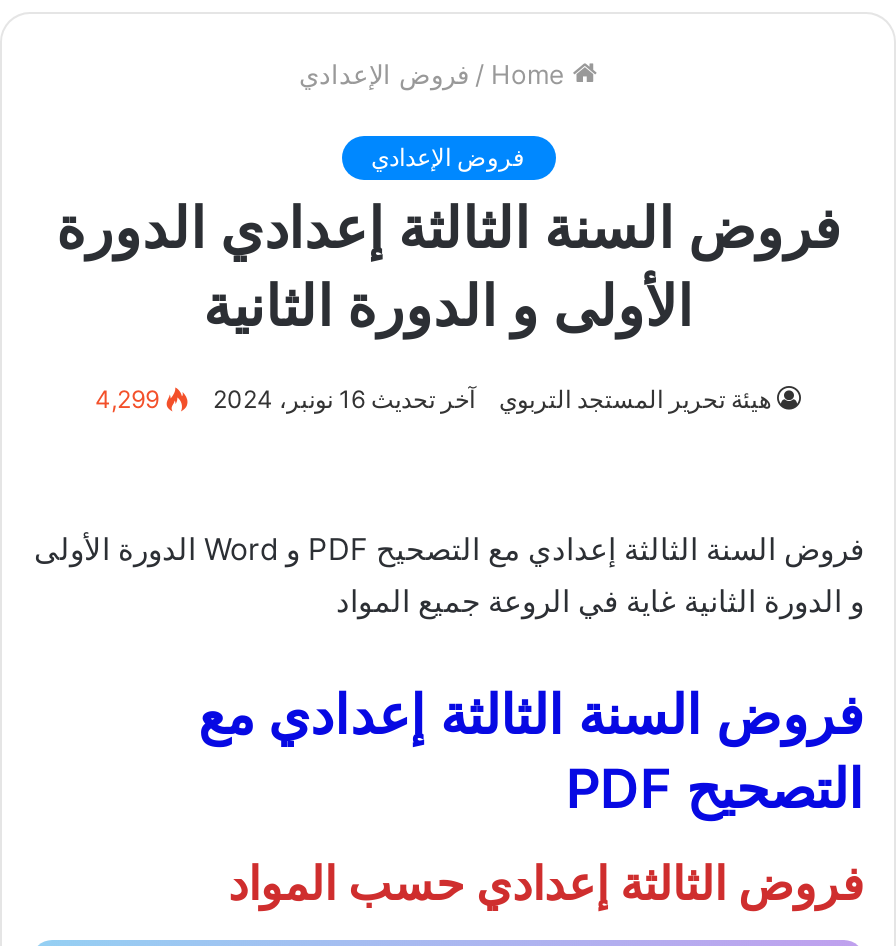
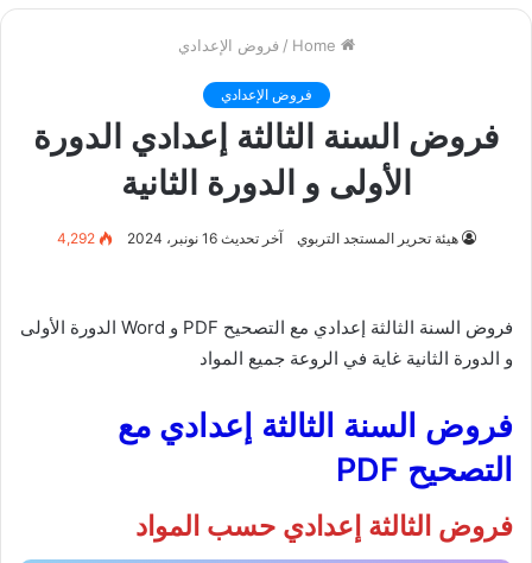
[95,384,159,414] 4,299 -> [56,229,94,247] 4,292

